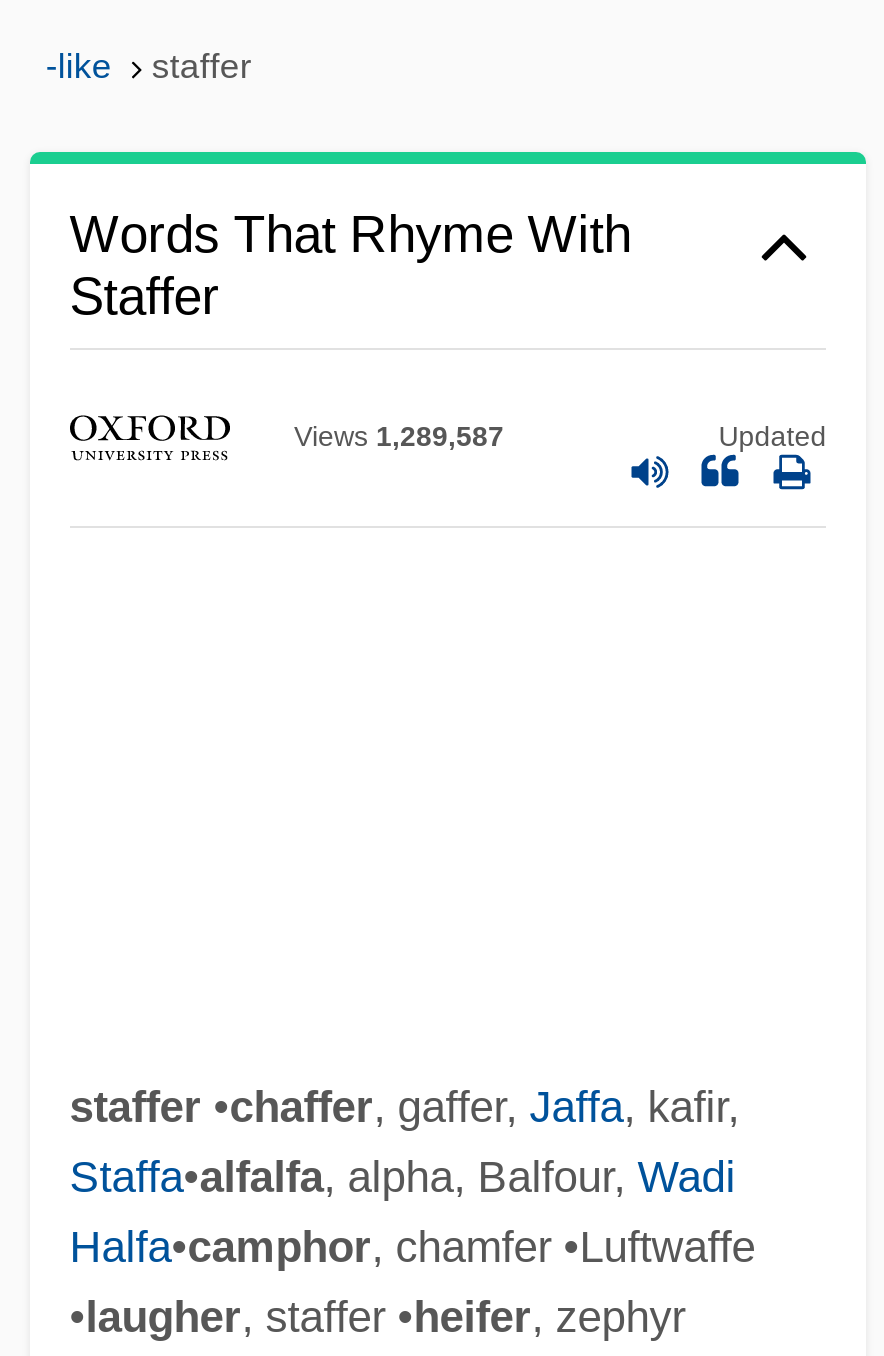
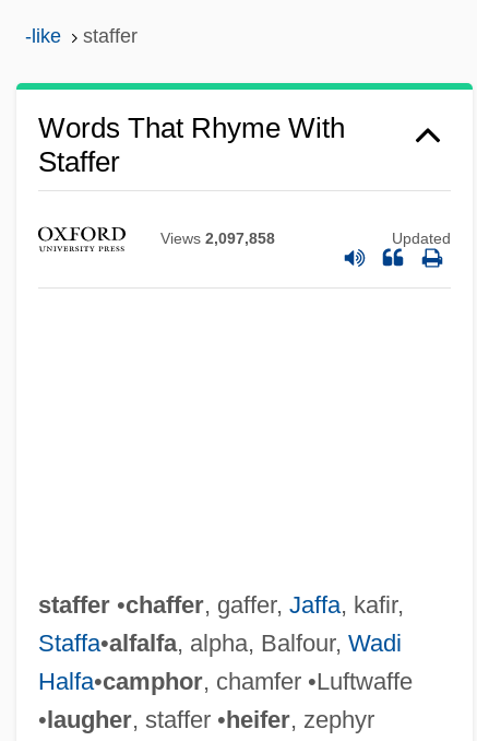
[294,421,504,453] Views 1,289,587 -> [160,230,275,248] Views 2,097,858

